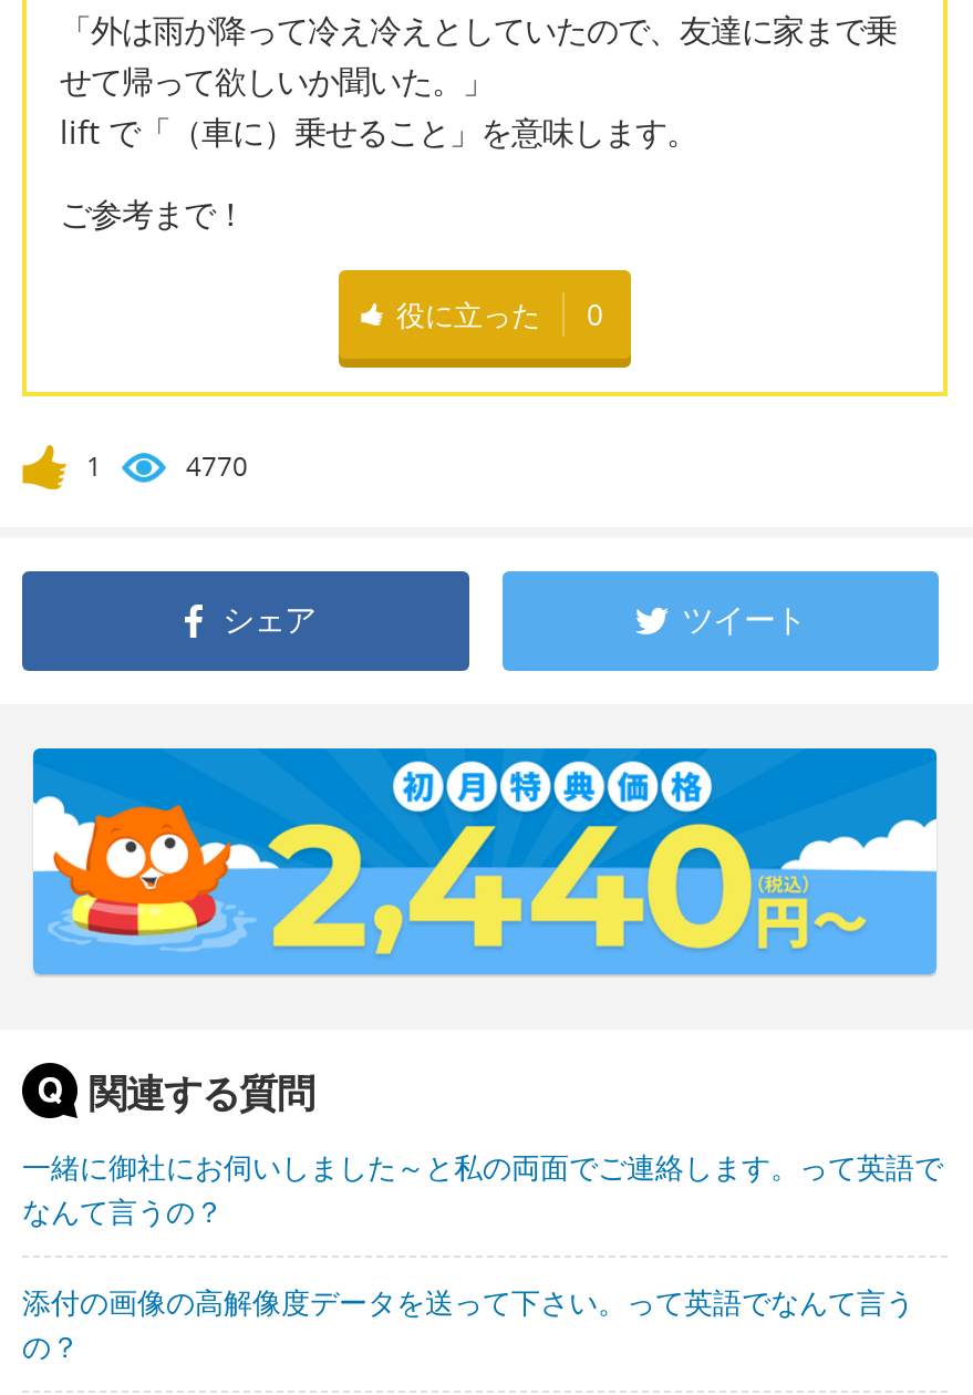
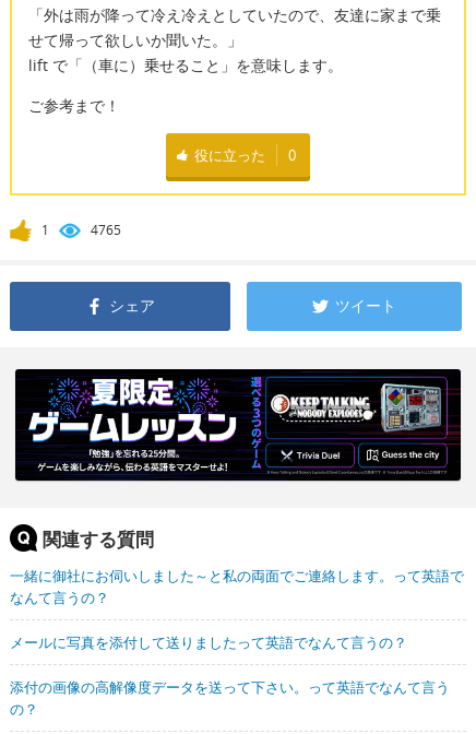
[186,448,248,486] 4770 -> [91,221,121,240] 4765
[31,746,939,976] [image] -> [14,368,462,482] [image]
none -> [10,633,407,653] メールに写真を添付して送りましたって英語でなんて言うの？

